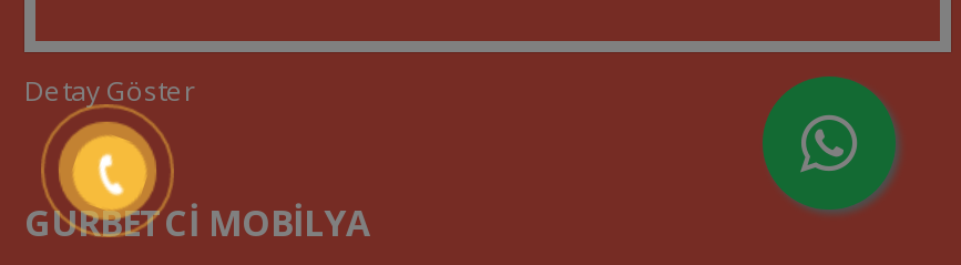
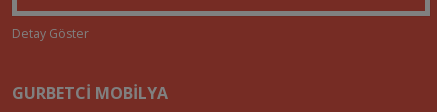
[760,74,900,214] [image] -> none
[40,114,175,192] [image] -> none

